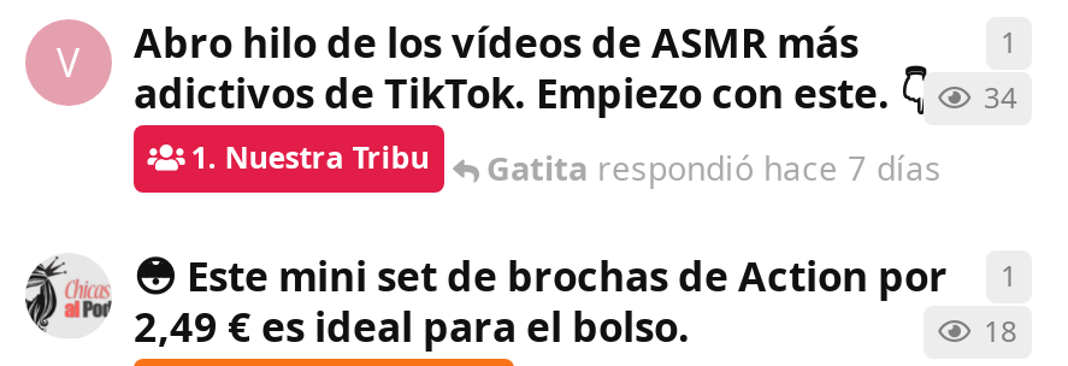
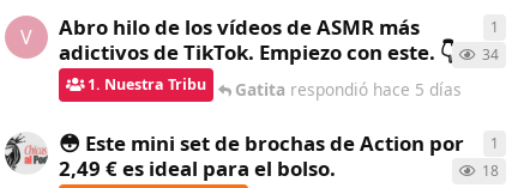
[486,145,942,191] Gatita respondió hace 7 días -> [234,78,461,101] Gatita respondió hace 5 días

